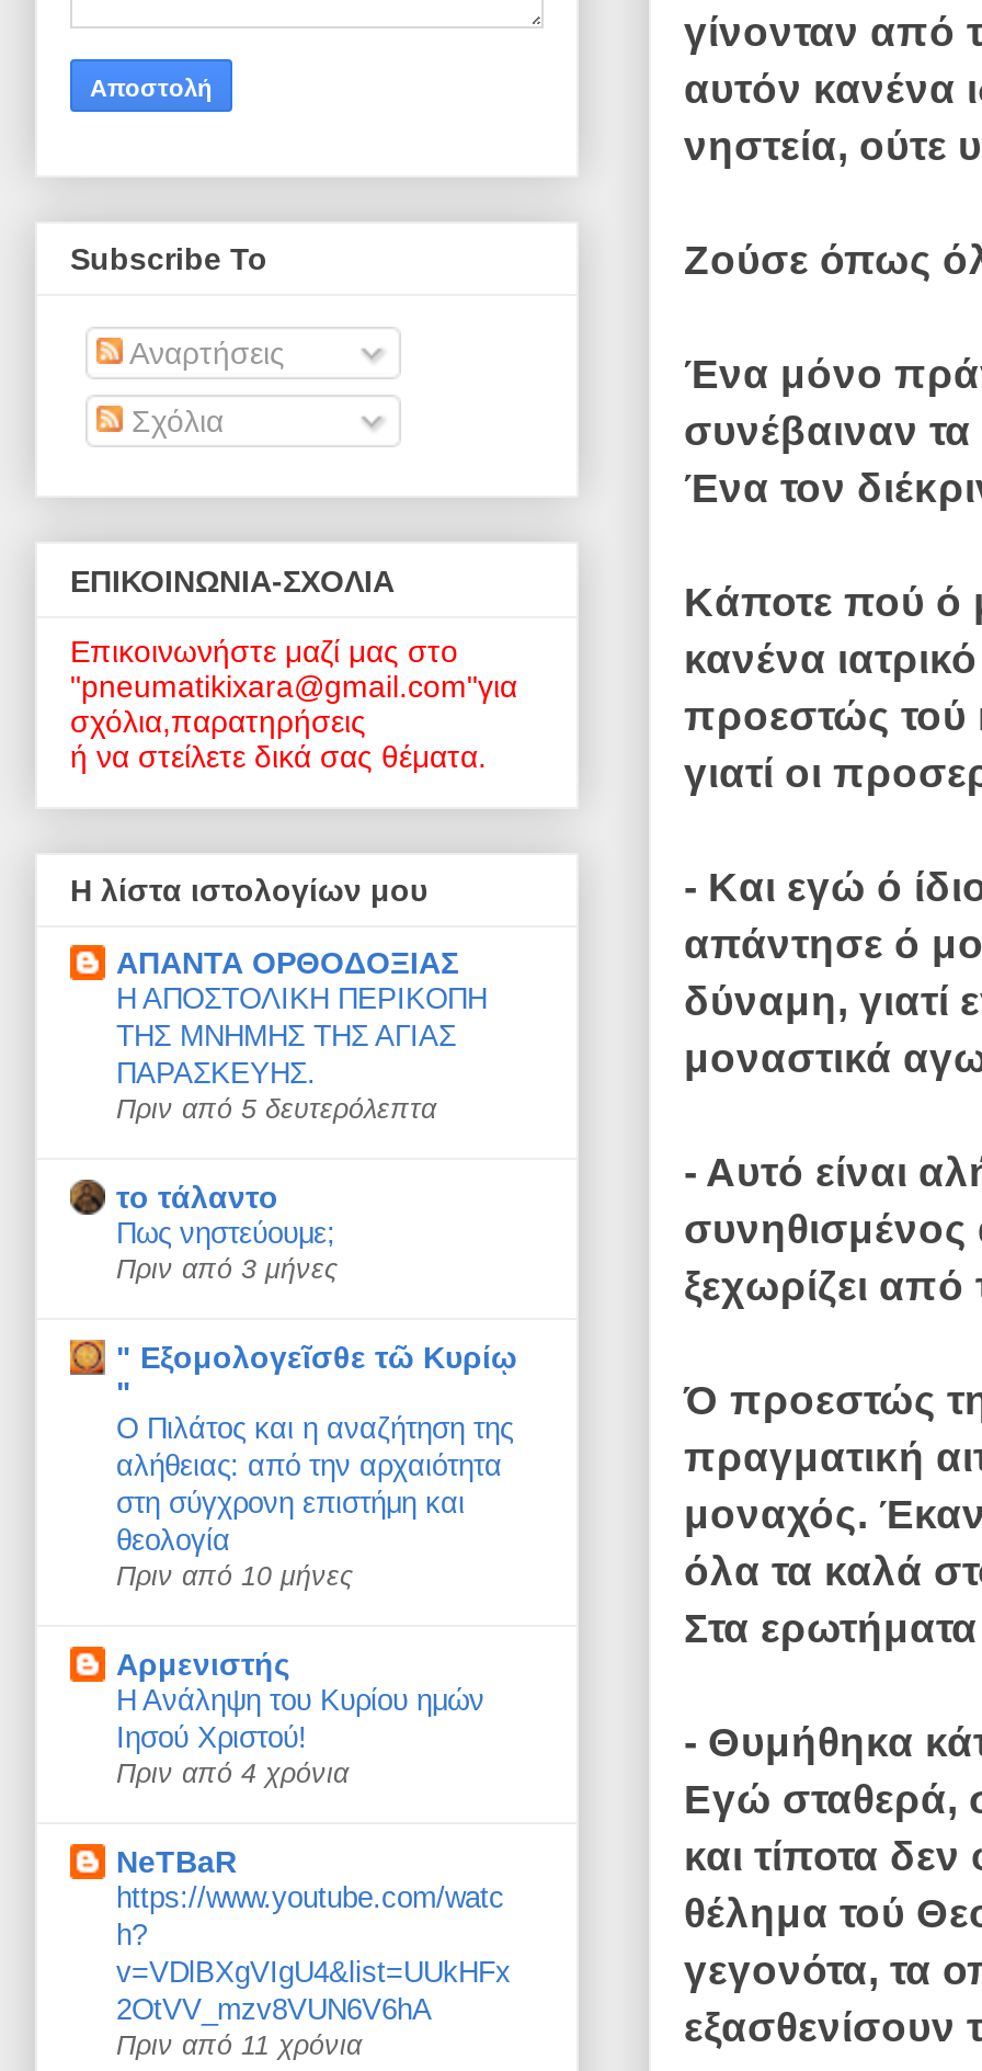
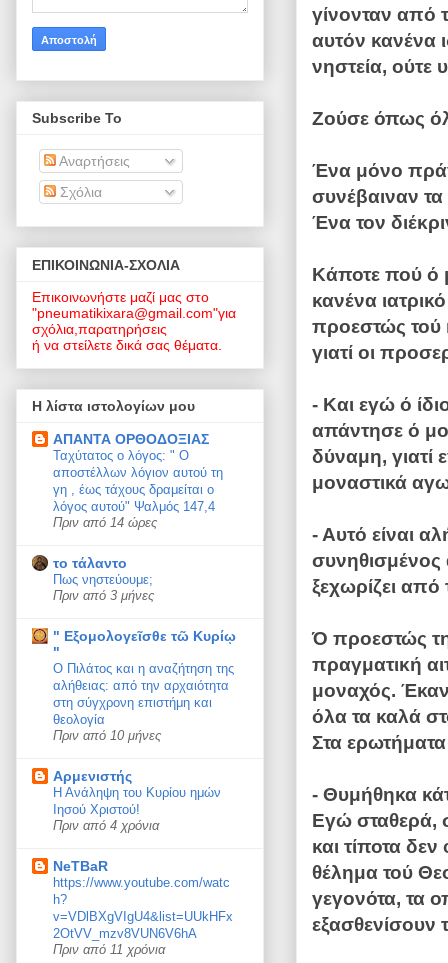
[116,983,487,1125] Η ΑΠΟΣΤΟΛΙΚΗ ΠΕΡΙΚΟΠΗ | ΤΗΣ ΜΝΗΜΗΣ ΤΗΣ ΑΓΙΑΣ | ΠΑΡΑΣΚΕΥΗΣ. | Πριν από 5 δευτερόλεπτα -> [53,448,223,530] Ταχύτατος ο λόγος: " Ο | αποστέλλων λόγιον αυτού τη | γη , έως τάχους δραμείται ο | λόγος αυτού" Ψαλμός 147,4 | Πριν από 14 ώρες

